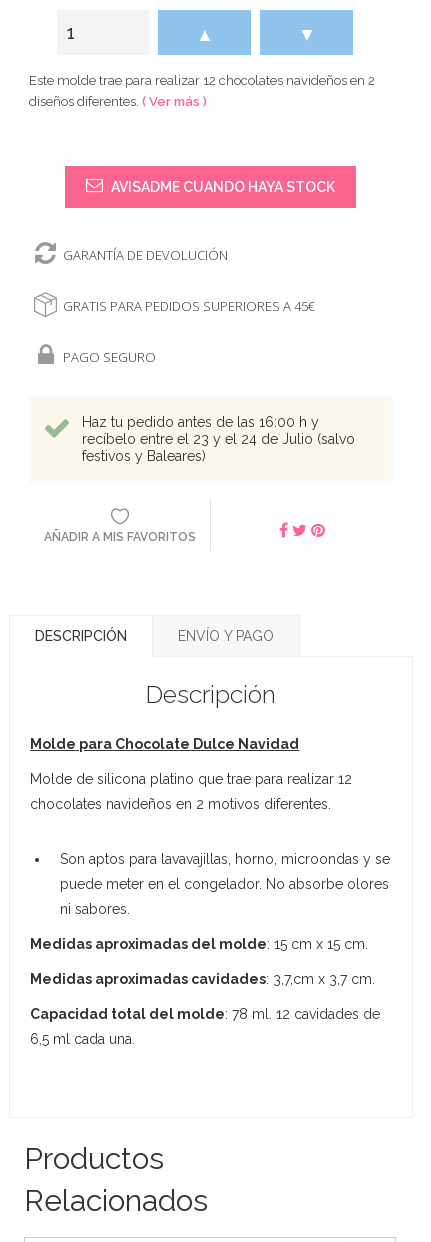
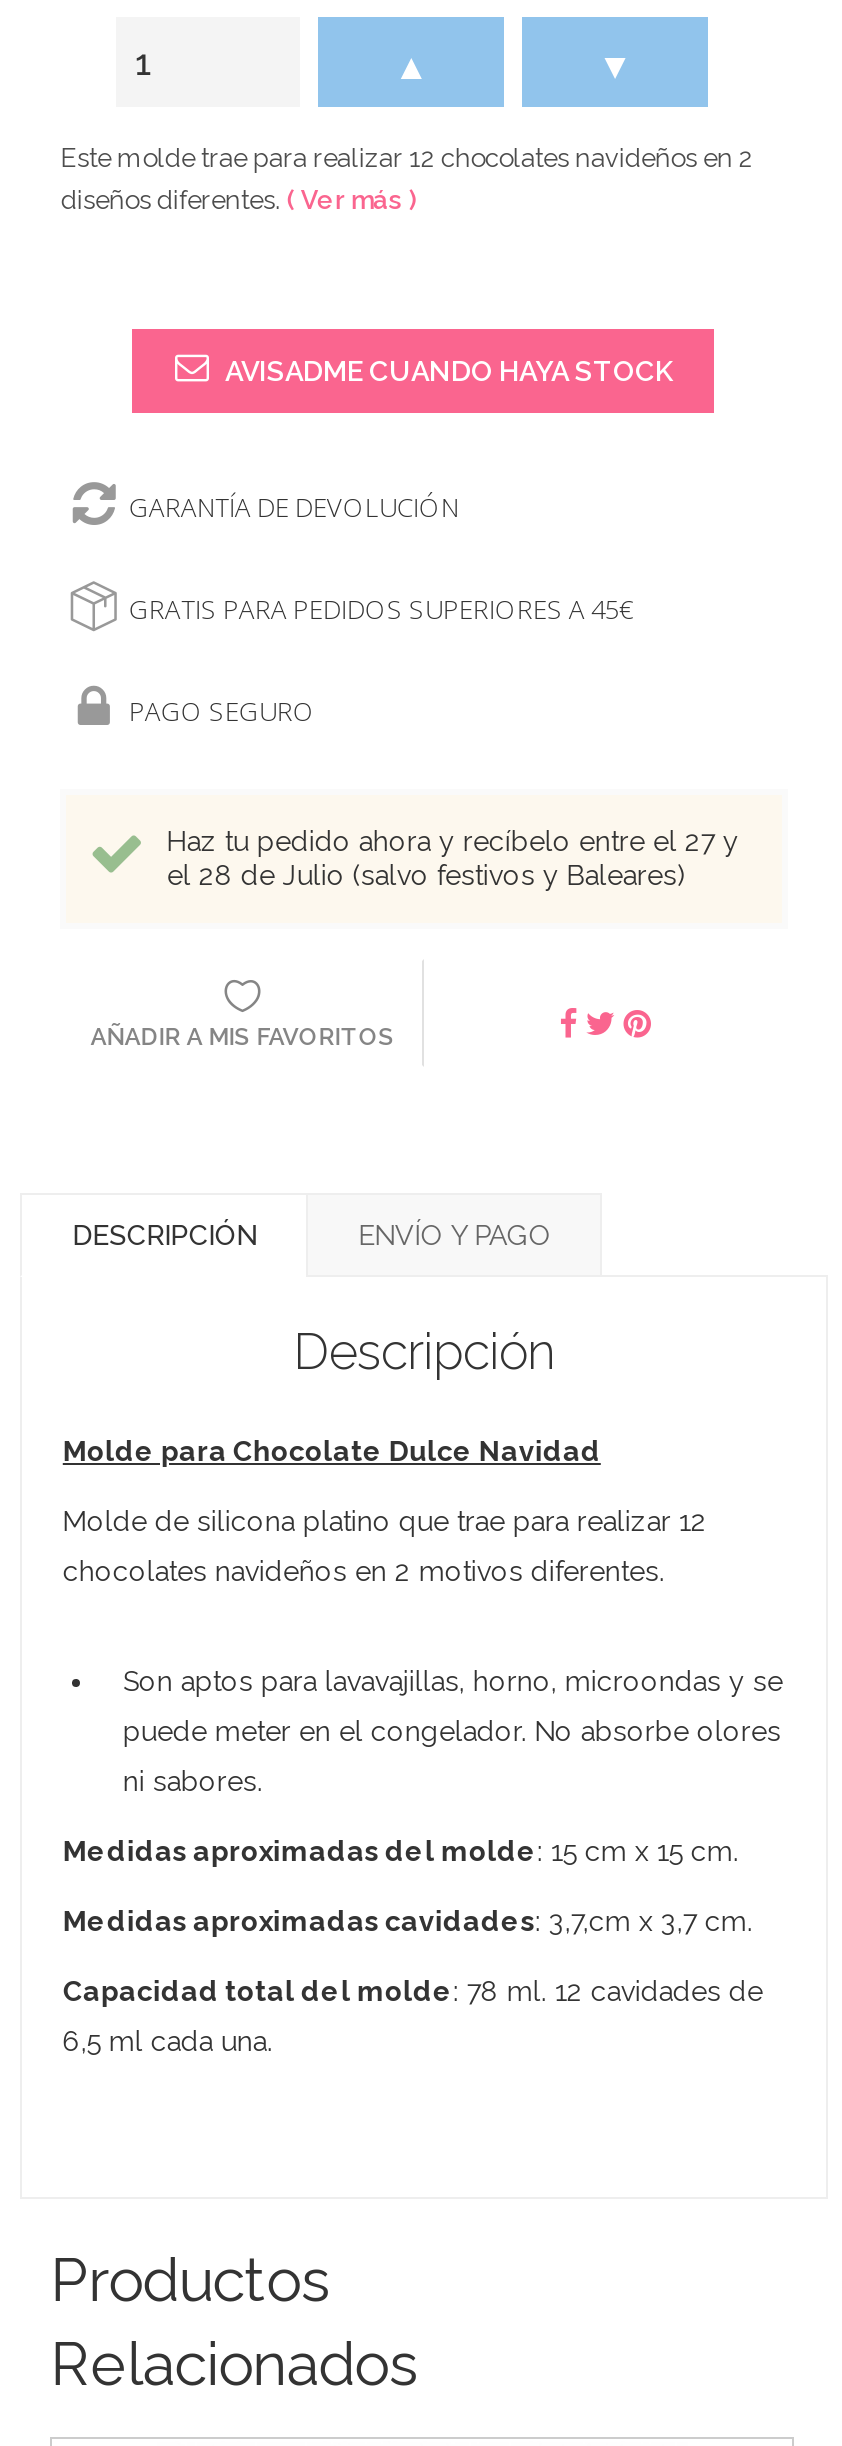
[82,414,355,464] Haz tu pedido antes de las 16:00 h y | recíbelo entre el 23 y el 24 de Julio (salvo | festivos y Baleares) -> [167,825,739,891] Haz tu pedido ahora y recíbelo entre el 27 y | el 28 de Julio (salvo festivos y Baleares)

